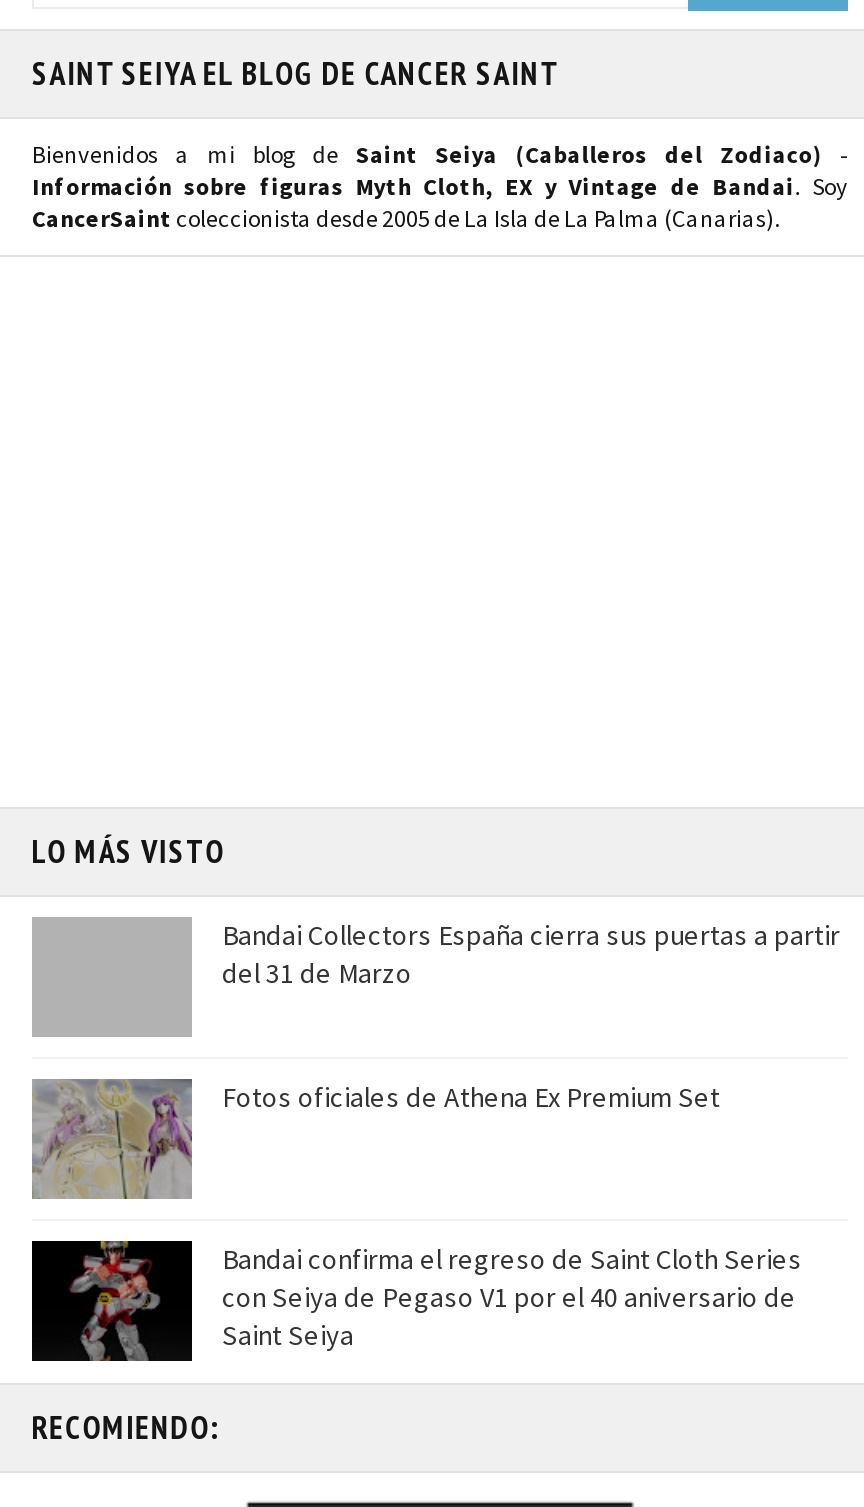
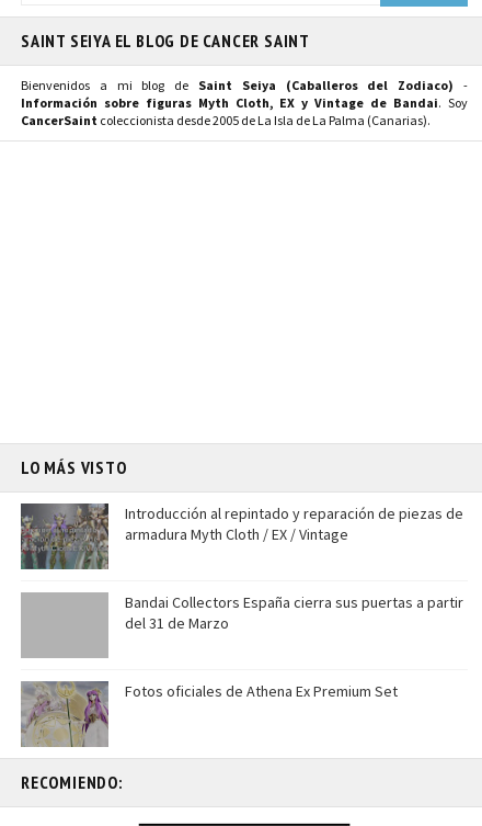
none -> [21,503,463,569] [image] | Introducción al repintado y reparación de piezas de | armadura Myth Cloth / EX / Vintage
moved [30,917,840,1201] -> [20,592,463,748]: [image] | Bandai Collectors España cierra sus puertas a partir | del 31 de Marzo | Fotos oficiales de Athena Ex Premium Set
[32,1239,802,1361] [image] | Bandai confirma el regreso de Saint Cloth Series | con Seiya de Pegaso V1 por el 40 aniversario de | Saint Seiya -> none

